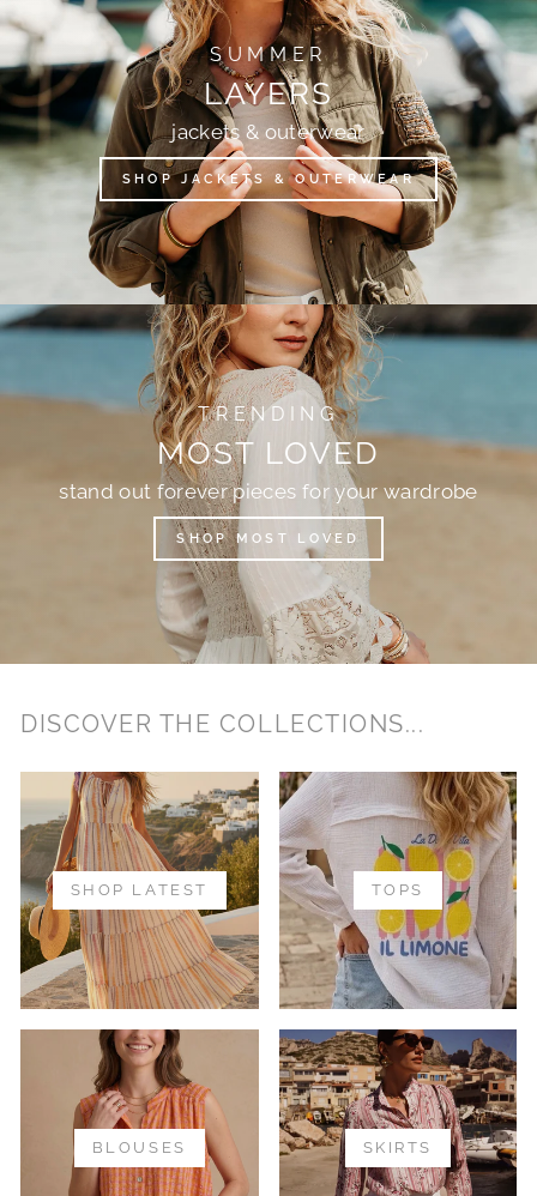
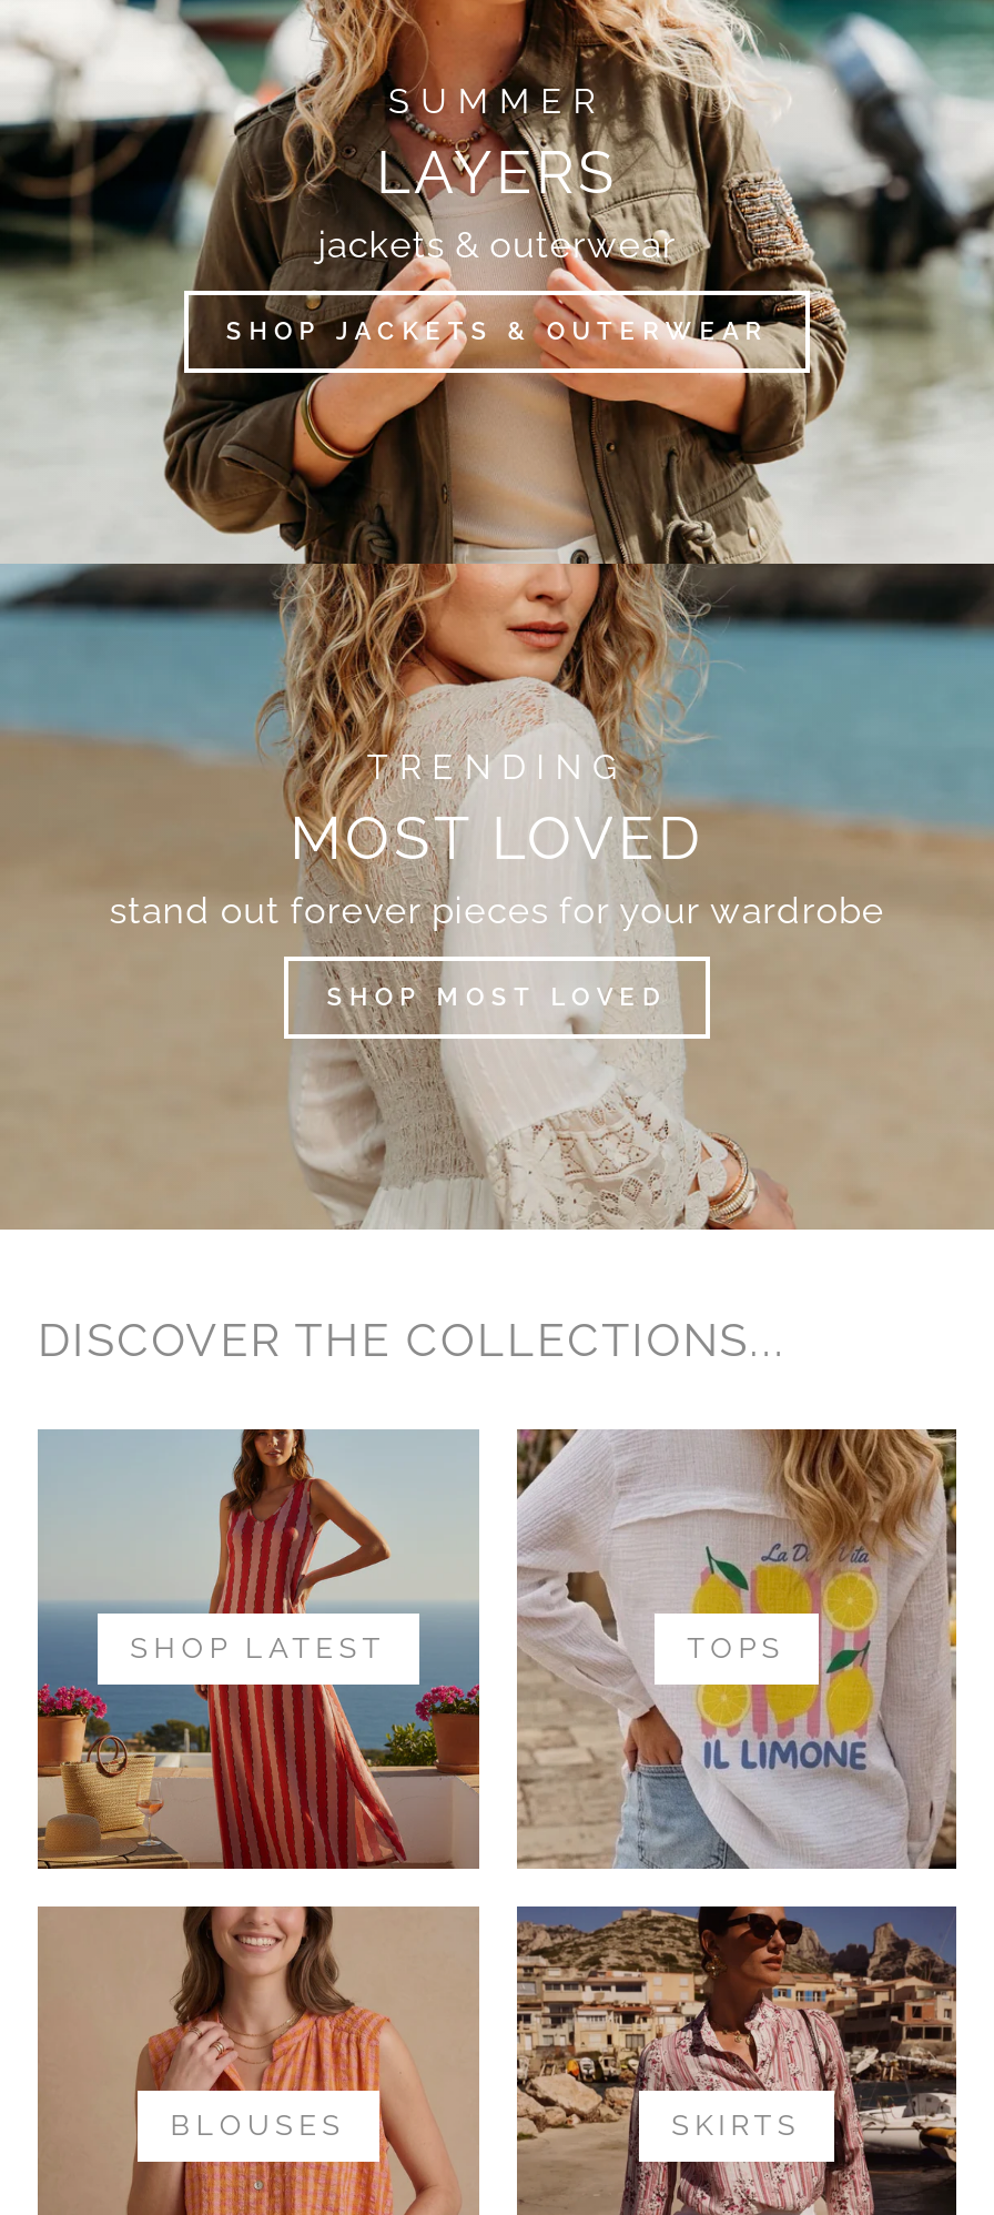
[20,771,260,1010] [image] -> [38,1427,481,1871] [image]

